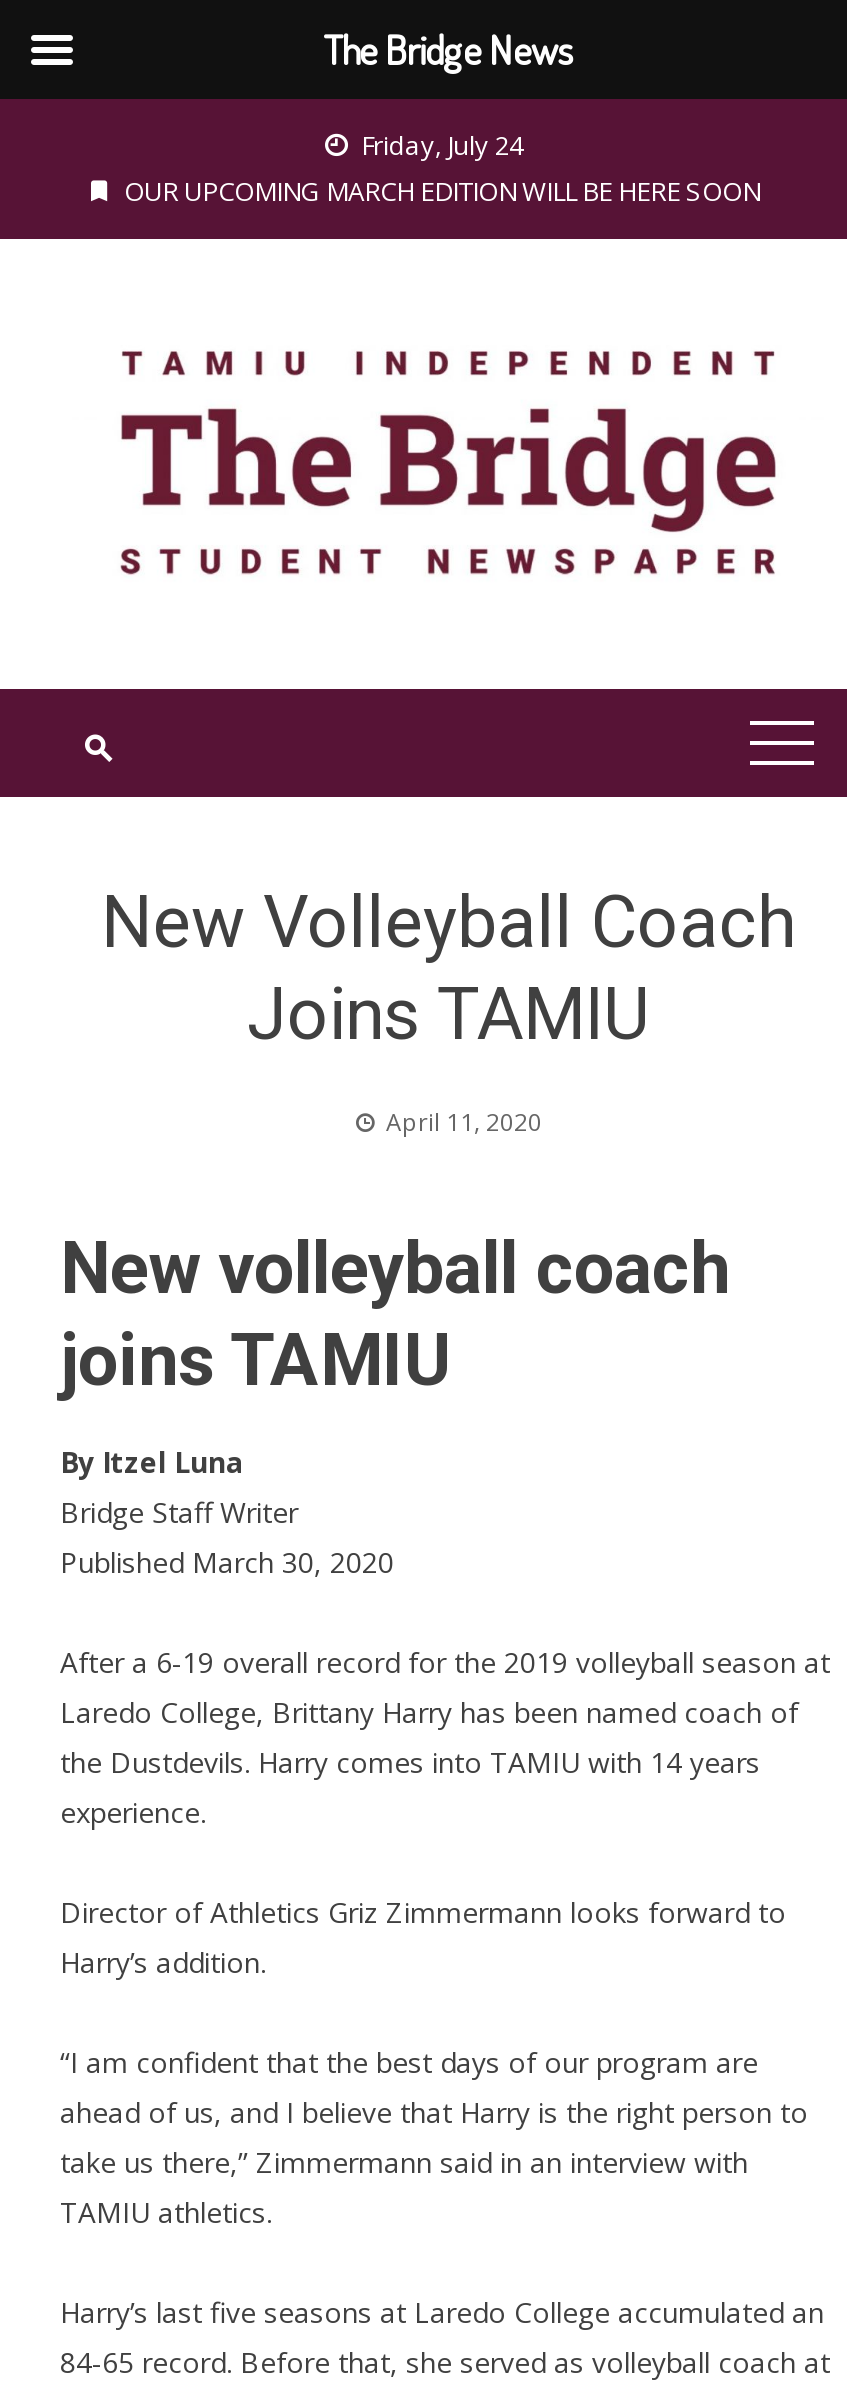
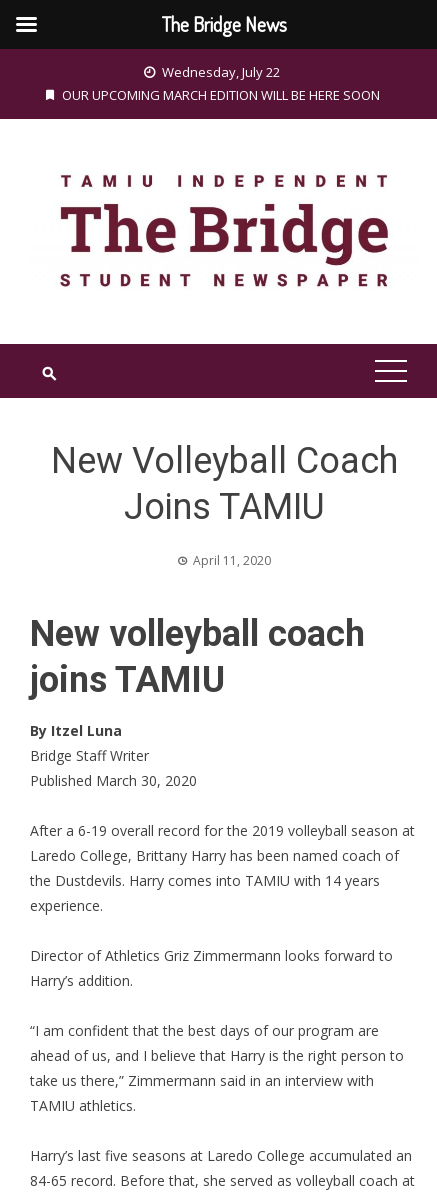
[361,127,523,163] Friday, July 24 -> [162,63,280,81] Wednesday, July 22

